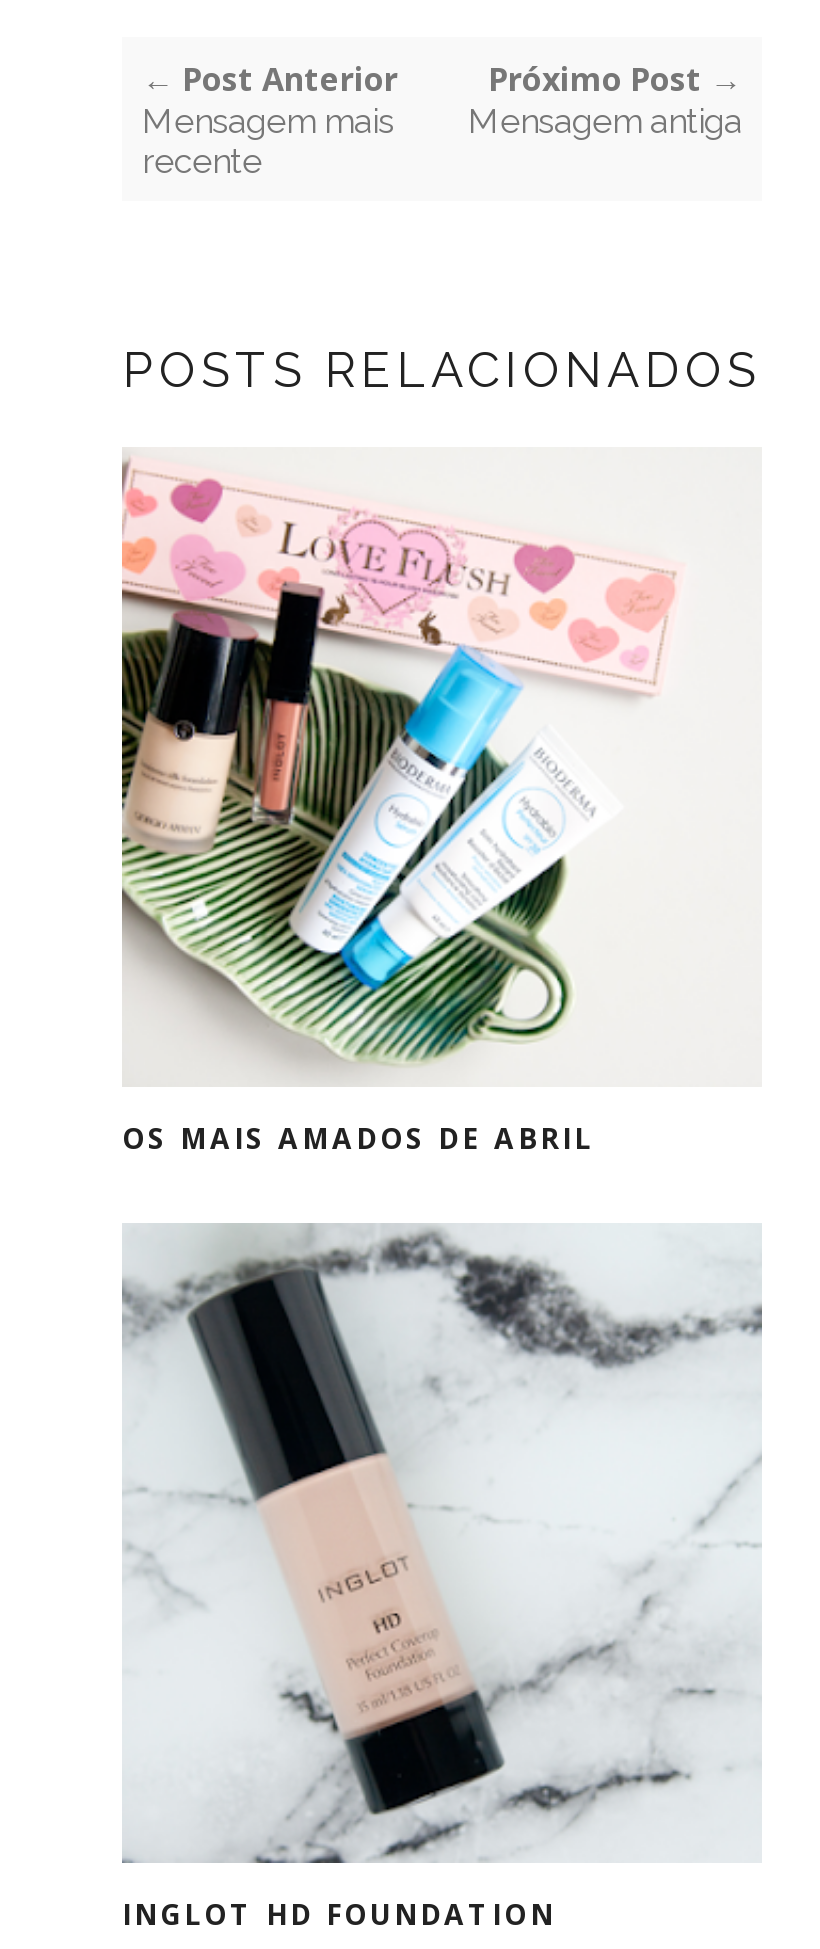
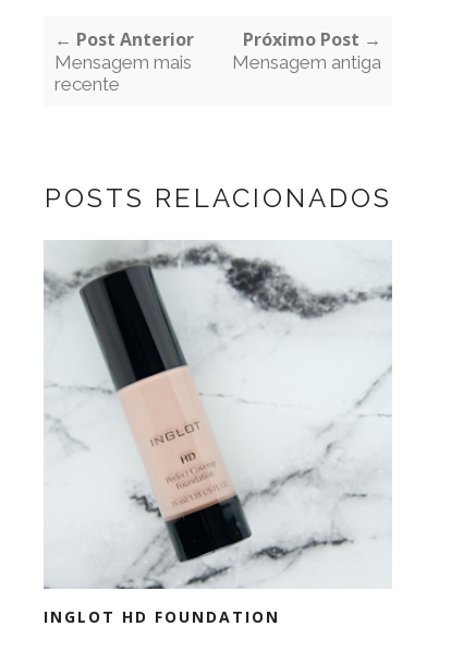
[120,461,678,1158] [image] | OS MAIS AMADOS DE ABRIL -> none

